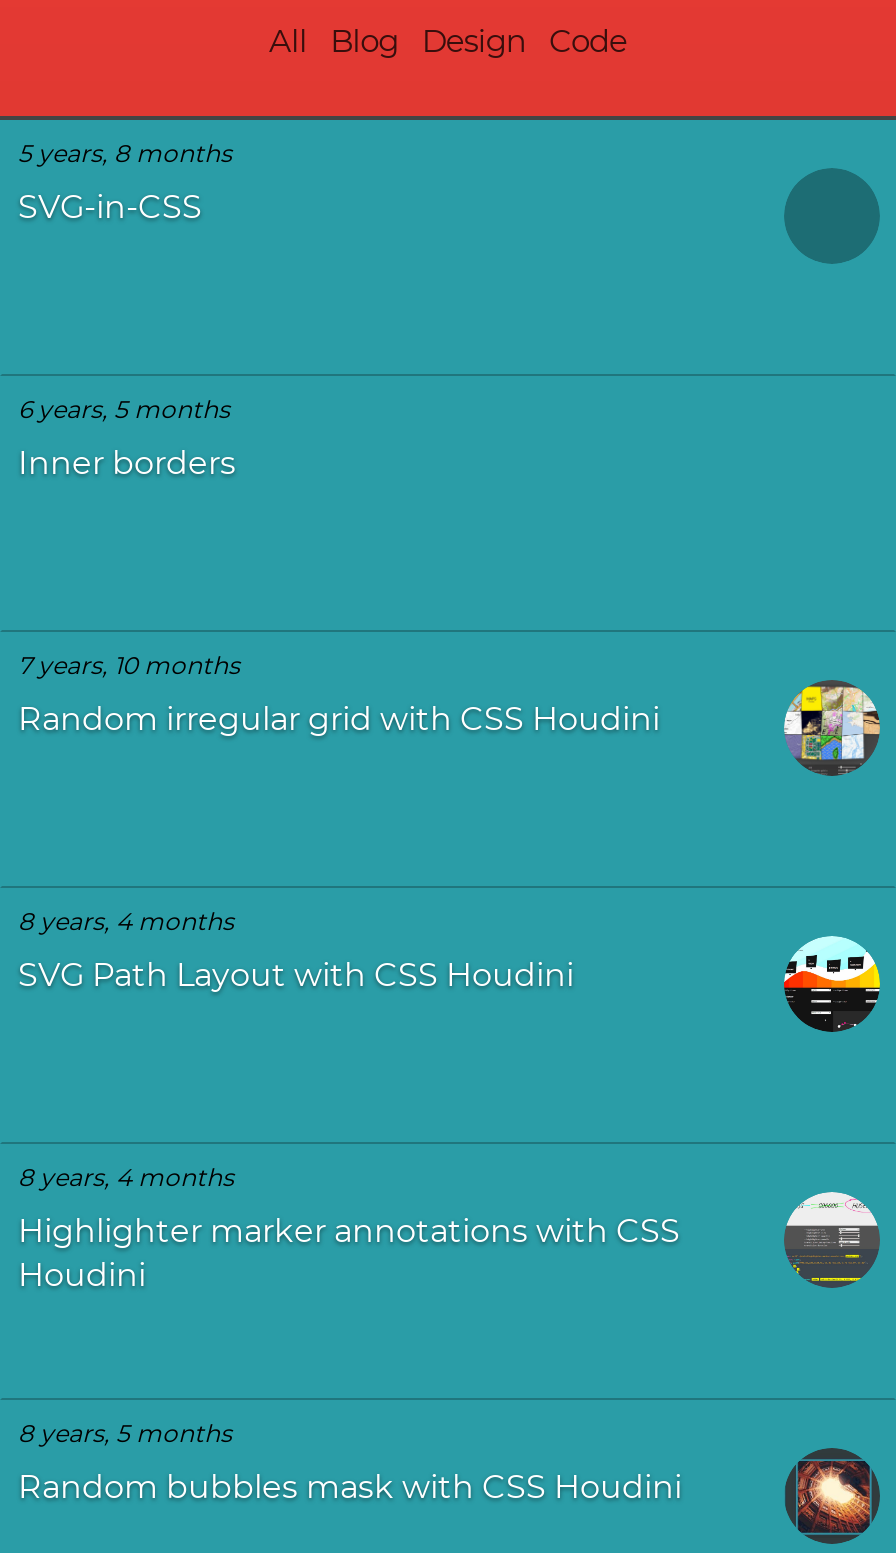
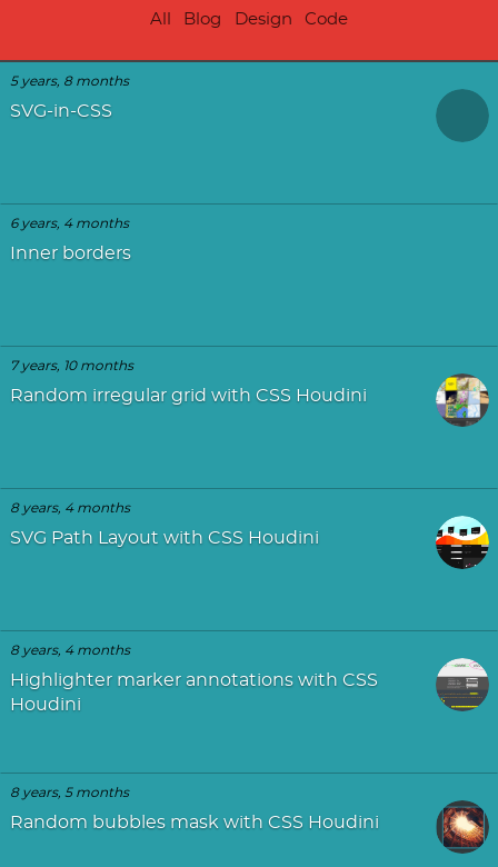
[18,397,230,421] 6 years, 5 months -> [10,216,129,230] 6 years, 4 months

